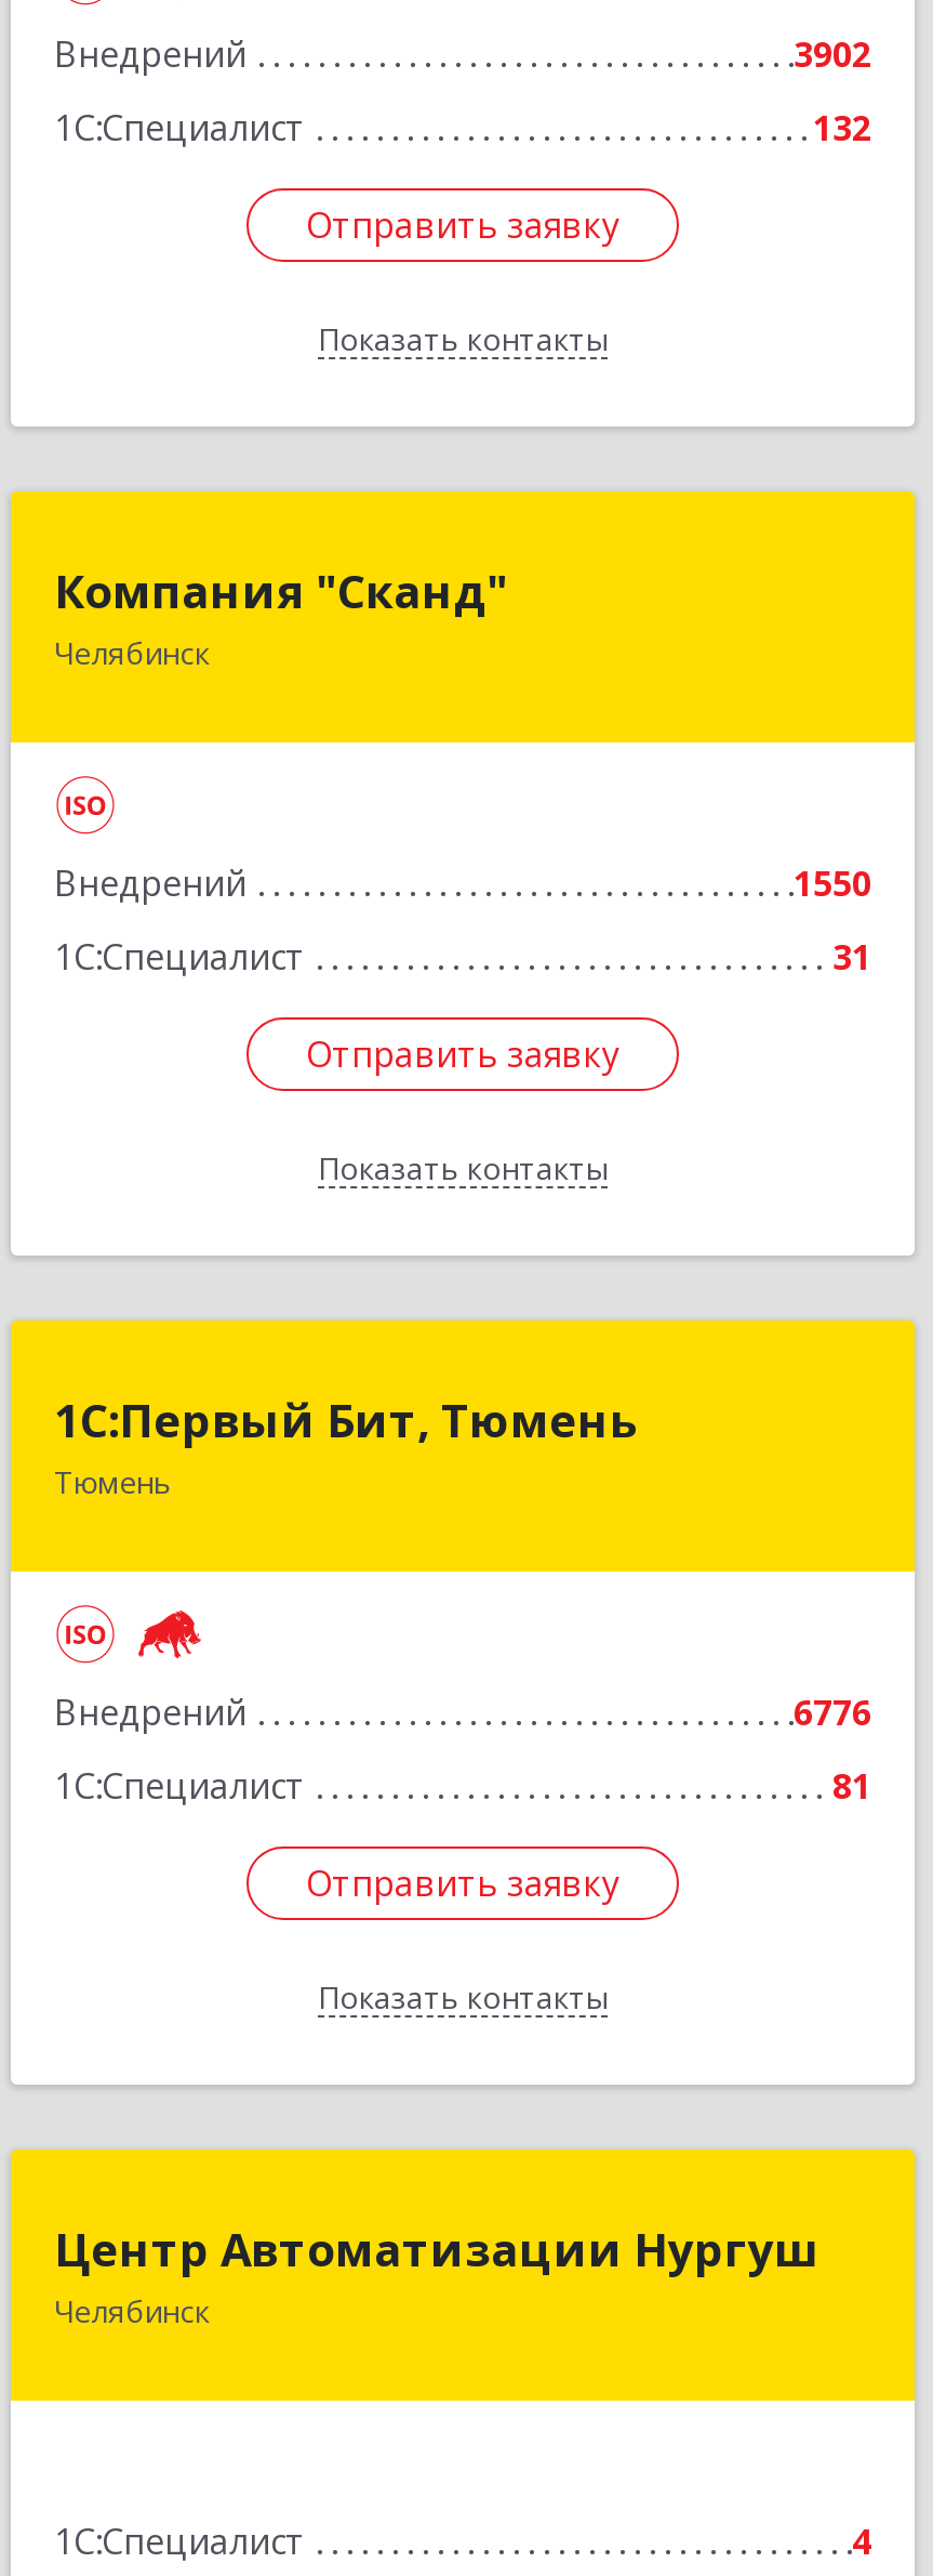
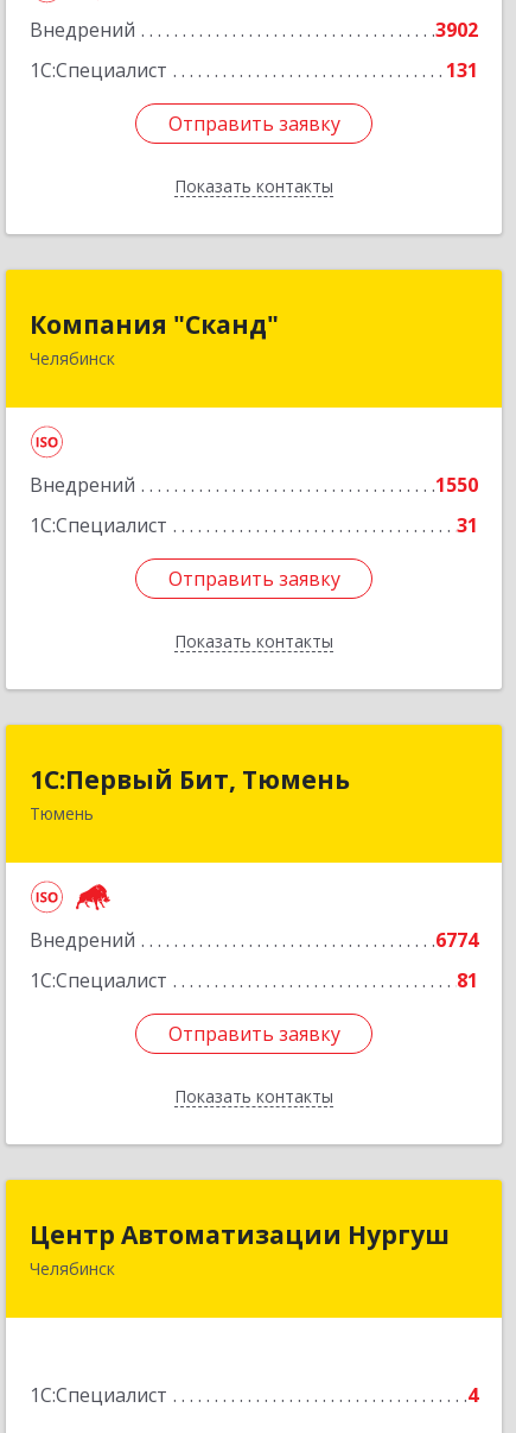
[813,104,871,152] 132 -> [446,57,478,83] 131
[794,1688,871,1736] 6776 -> [435,927,478,953] 6774

